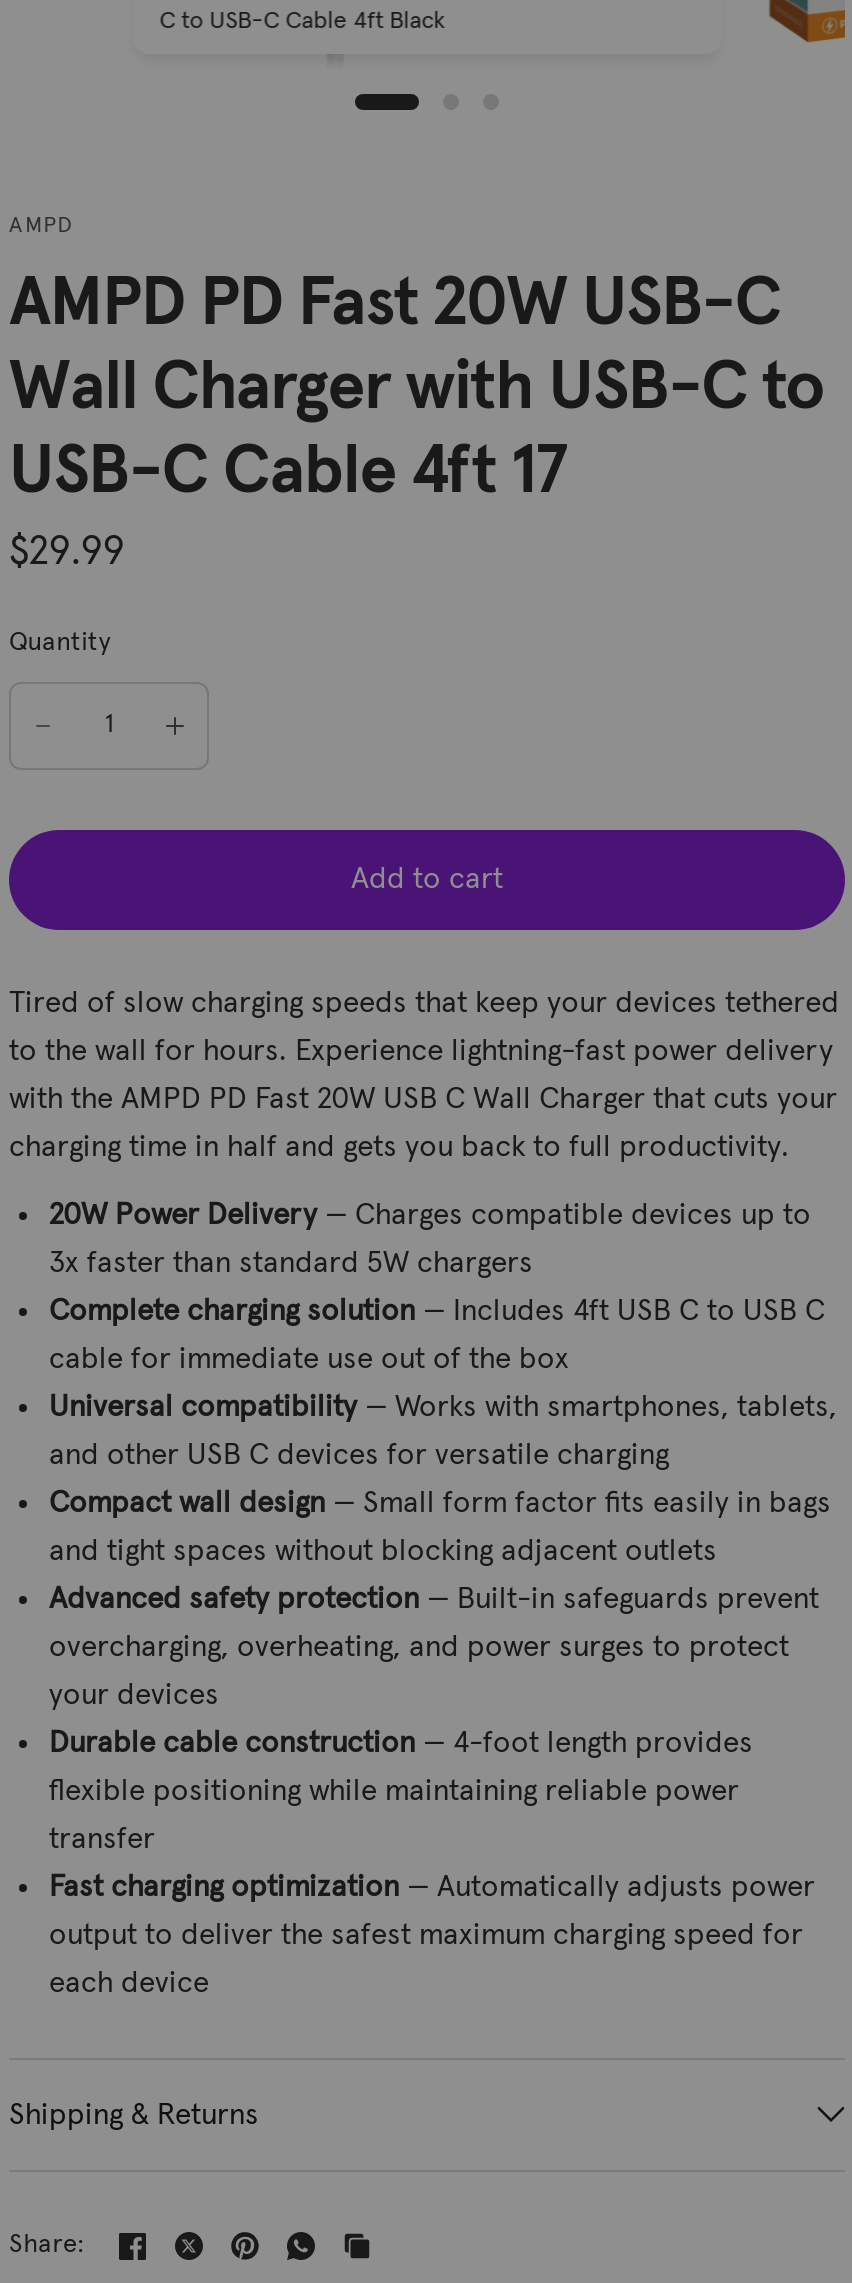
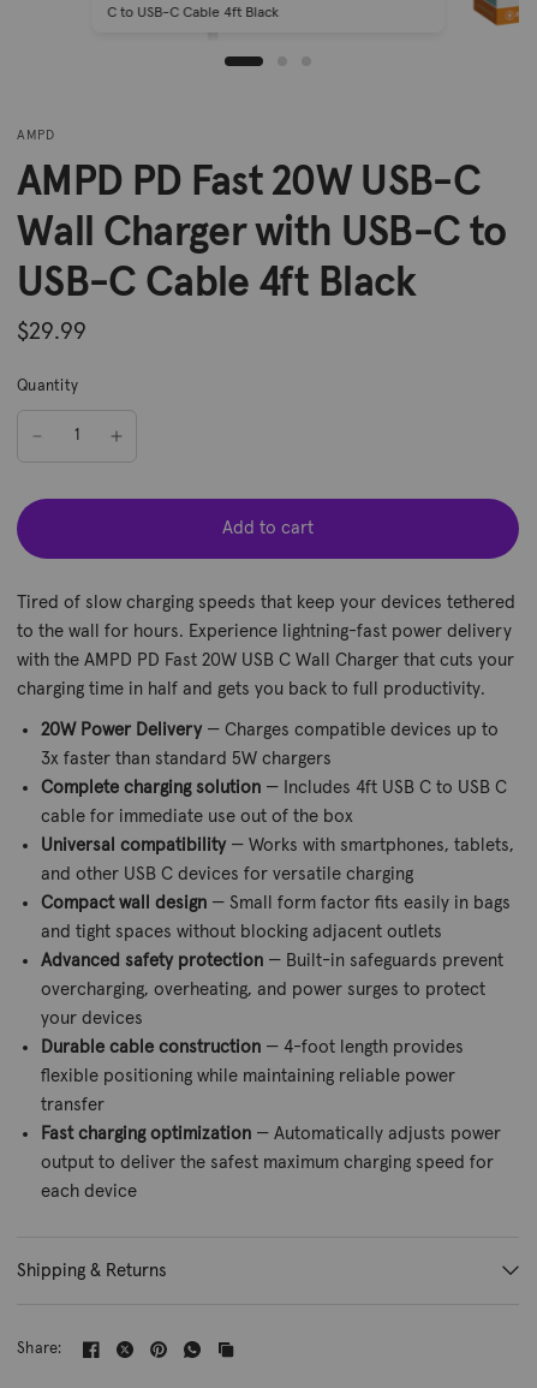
[9,437,567,505] USB-C Cable 4ft 17 -> [17,263,417,303] USB-C Cable 4ft Black

